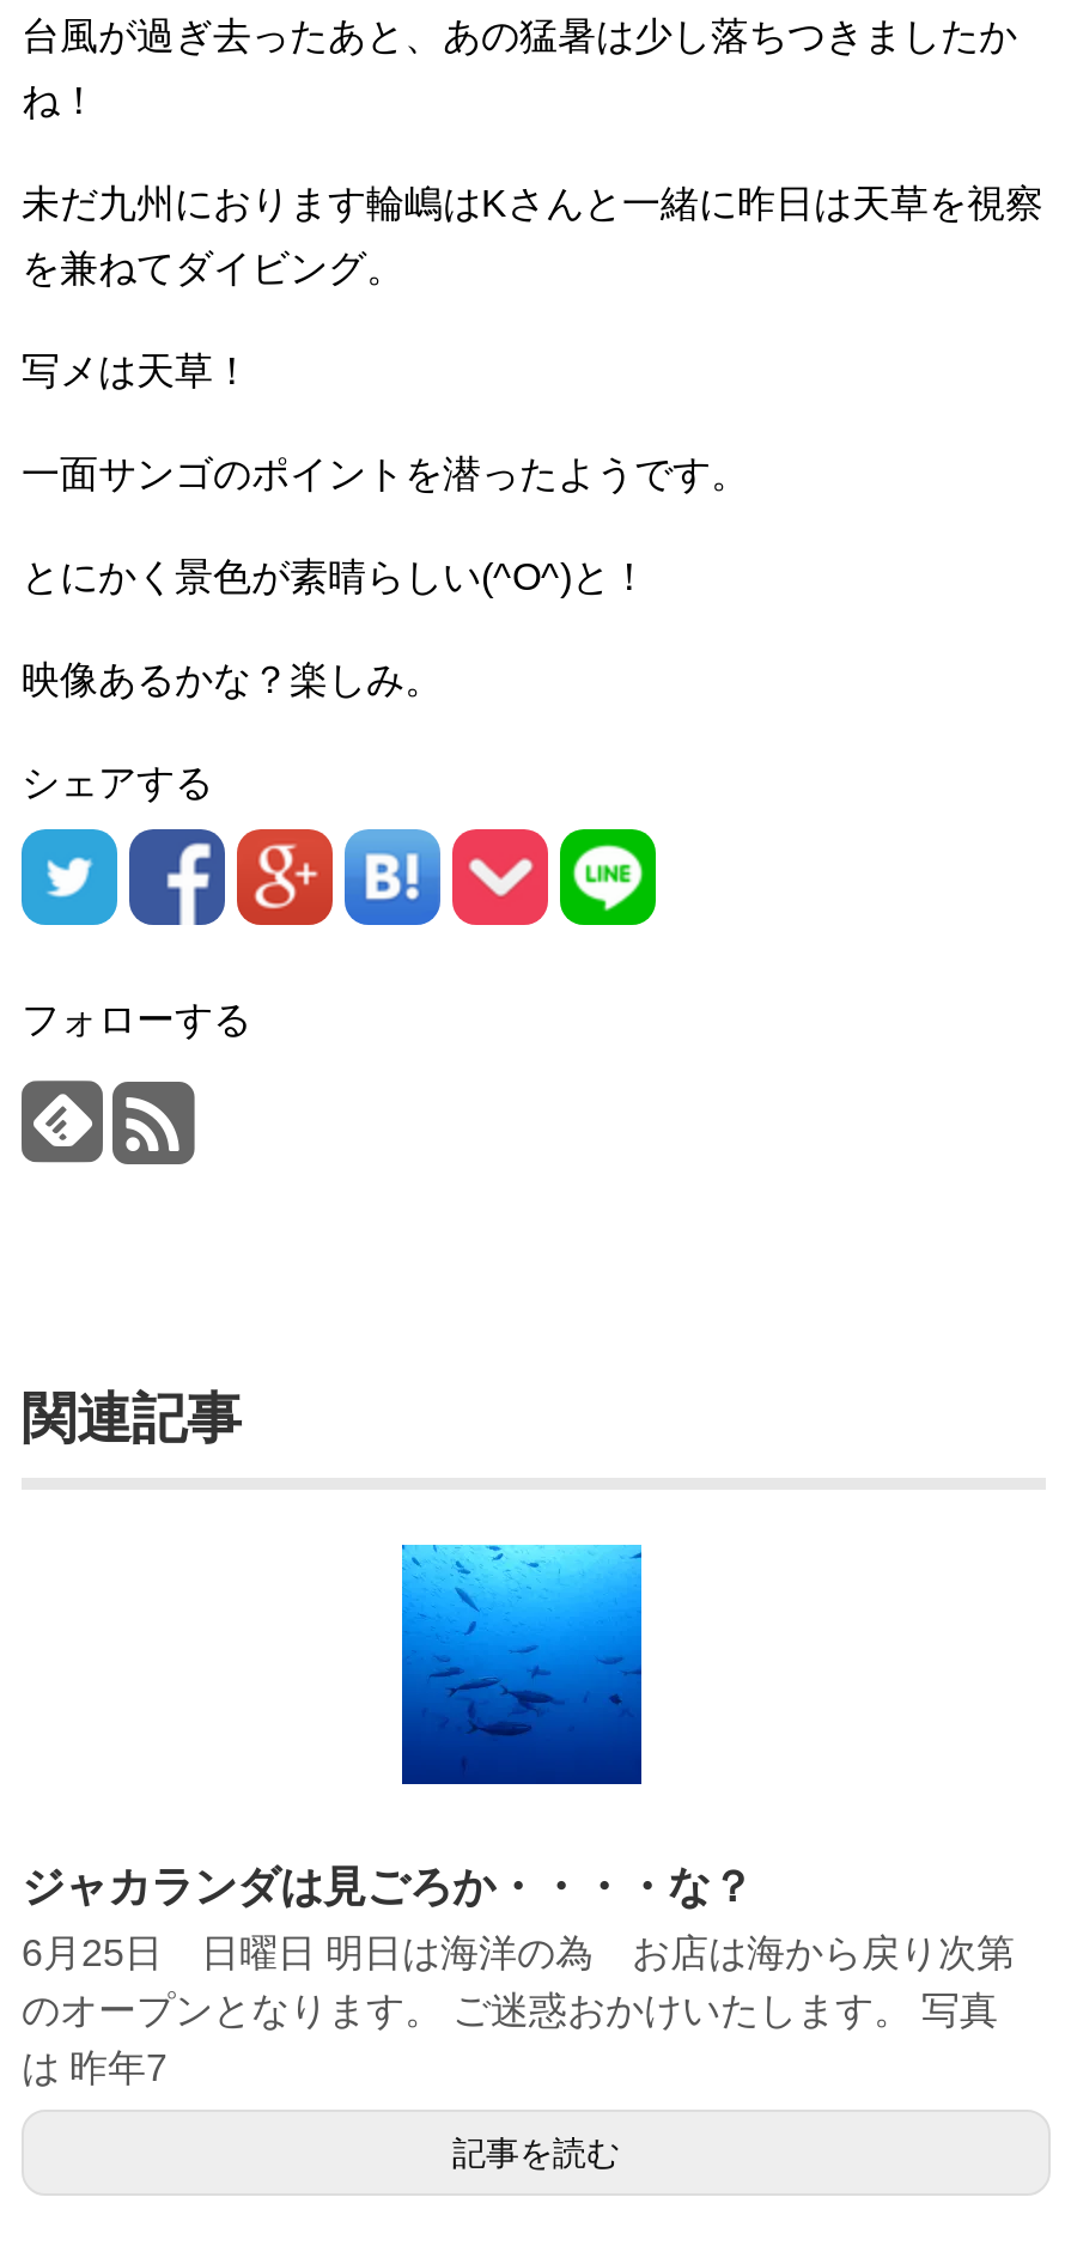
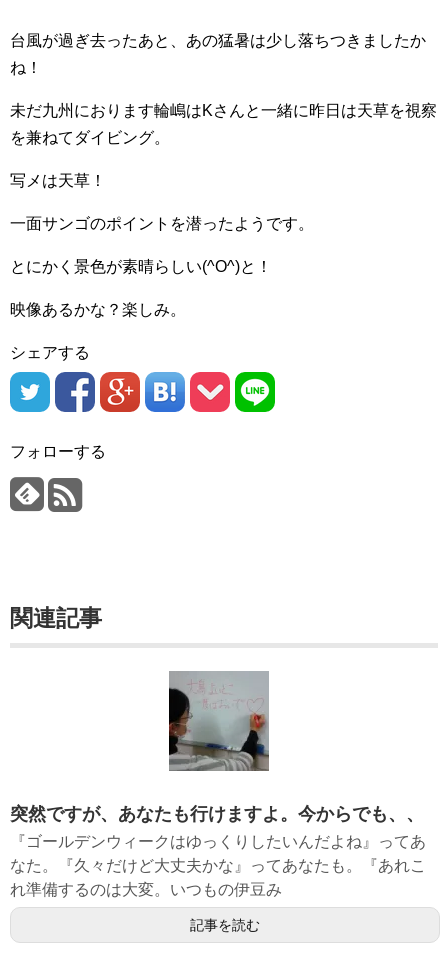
[22,1542,1015,2089] [image] | ジャカランダは見ごろか・・・・な？ | 6月25日 日曜日 明日は海洋の為 お店は海から戻り次第 | のオープンとなります。 ご迷惑おかけいたします。 写真 | は 昨年7 -> [10,670,426,898] [image] | 突然ですが、あなたも行けますよ。今からでも、、 | 『ゴールデンウィークはゆっくりしたいんだよね』ってあ | なた。『久々だけど大丈夫かな』ってあなたも。『あれこ | れ準備するのは大変。いつもの伊豆み

